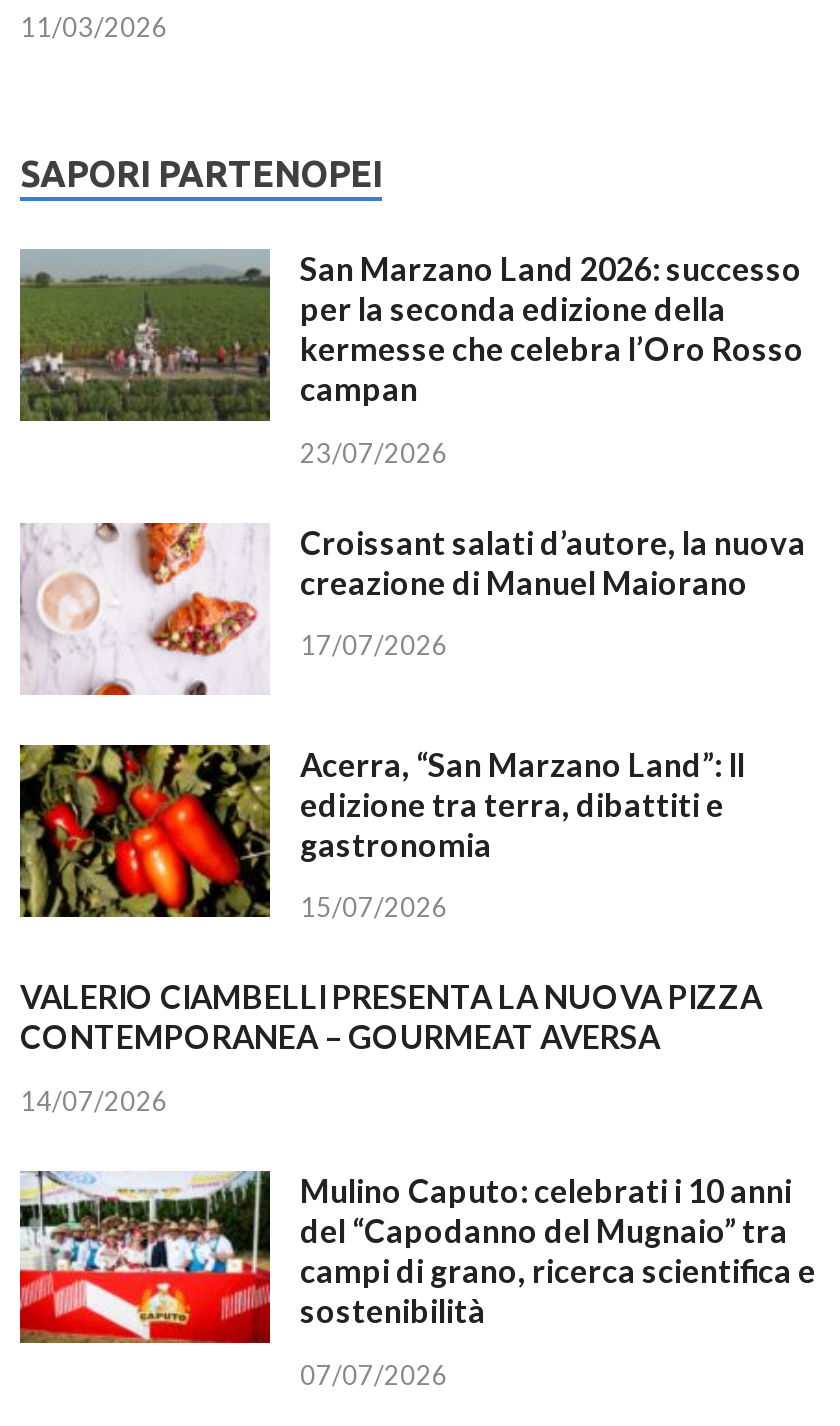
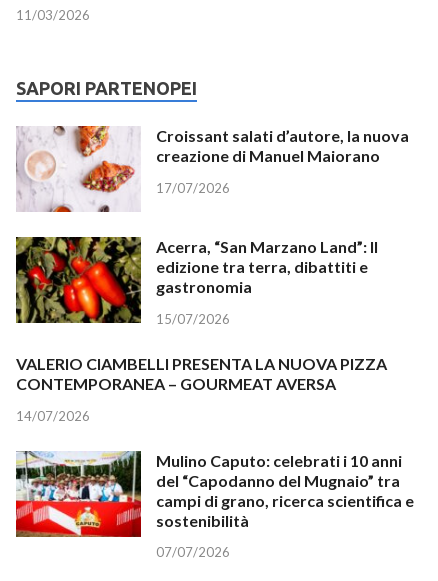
[18,249,804,468] [image] | San Marzano Land 2026: successo | per la seconda edizione della | kermesse che celebra l’Oro Rosso | campan | 23/07/2026 -> none

